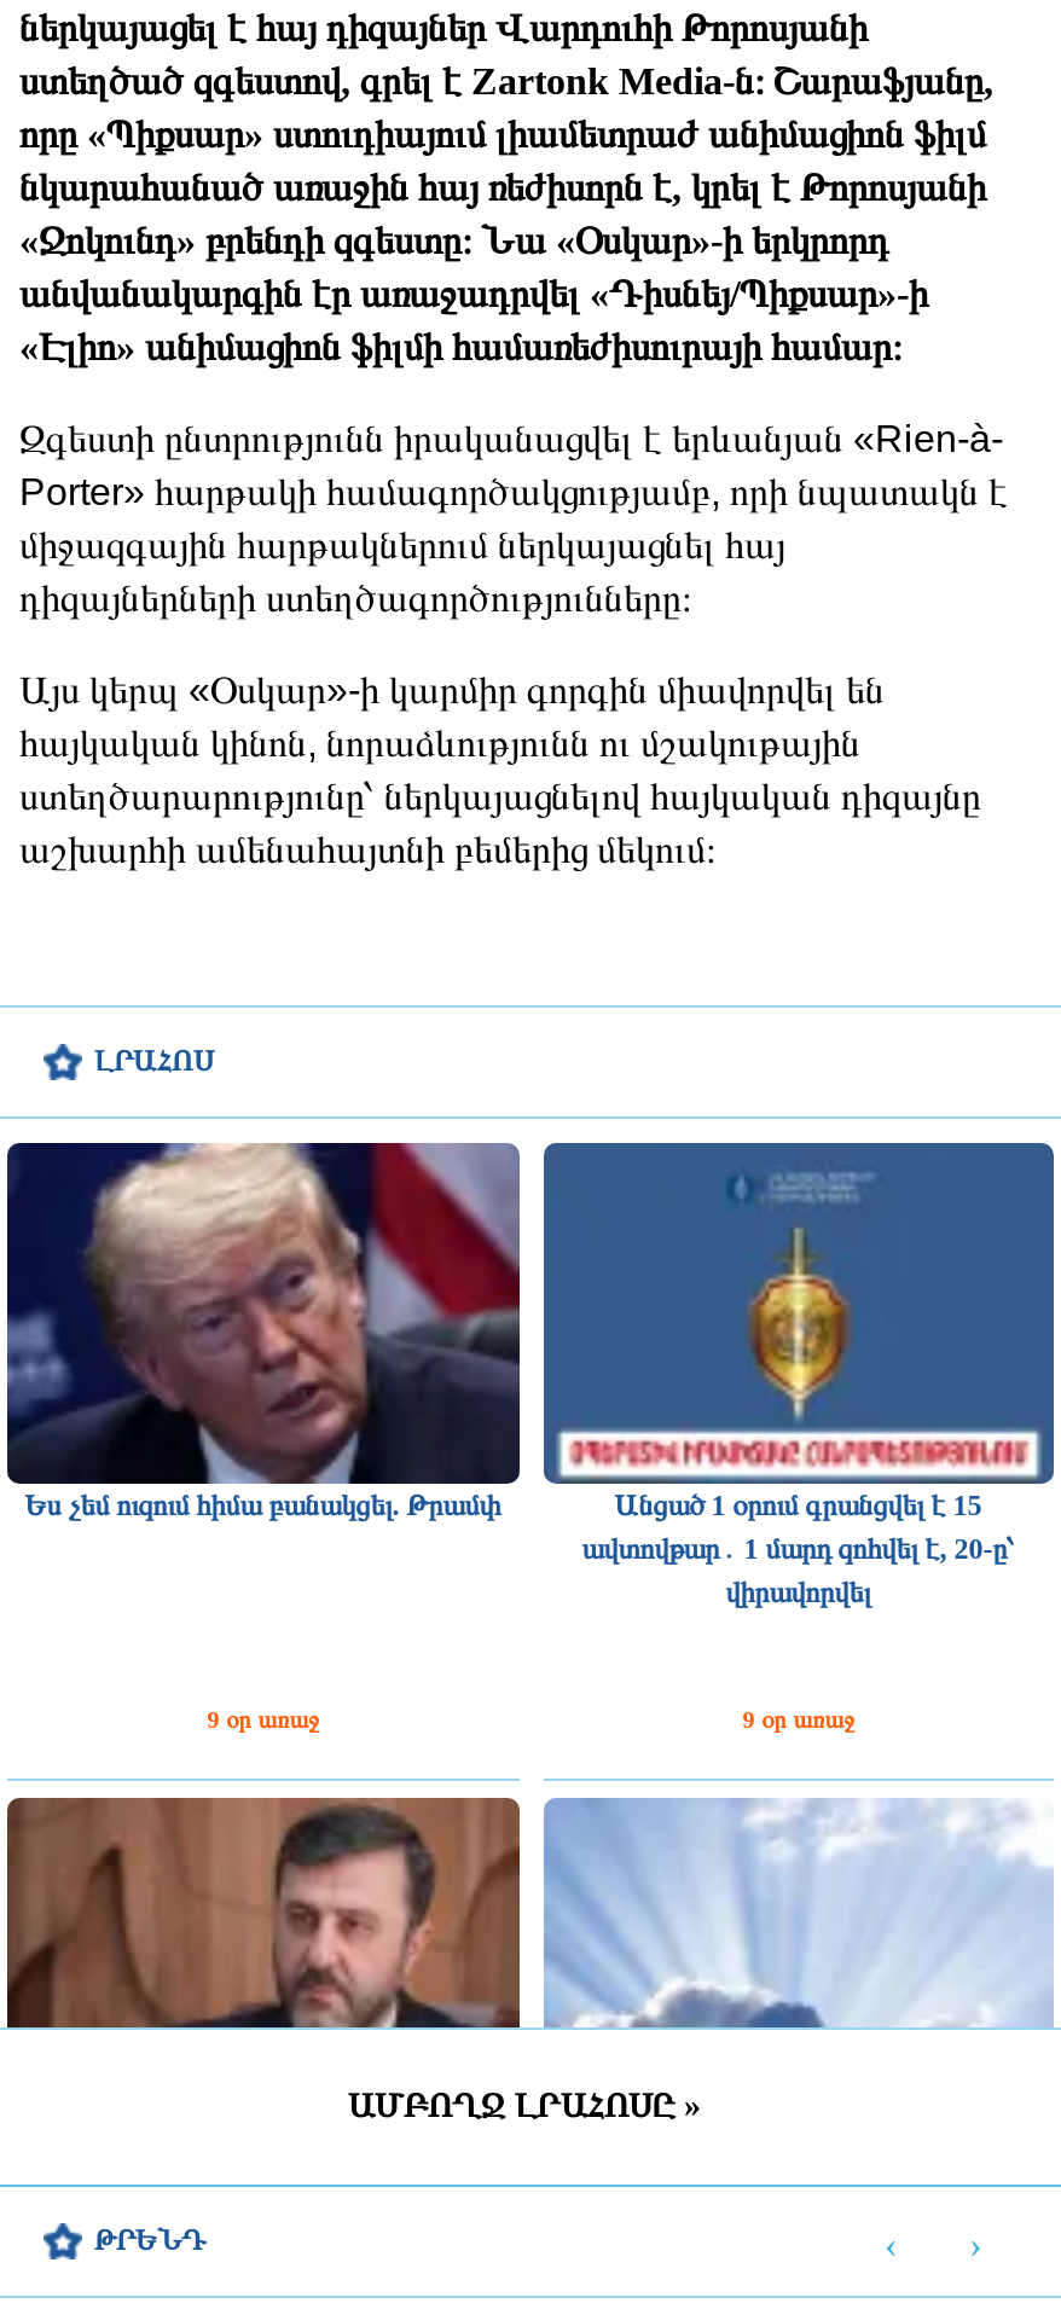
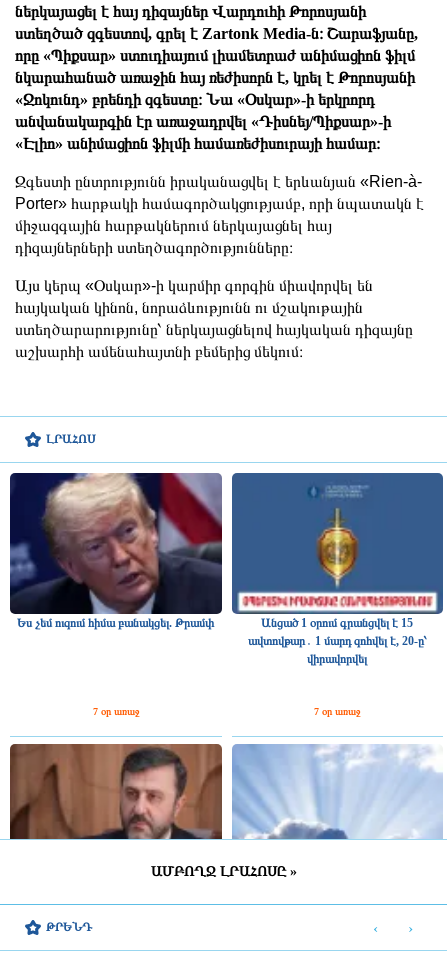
[207,1707,319,1734] 9 օր առաջ -> [93,706,139,717] 7 օր առաջ
[742,1707,854,1734] 9 օր առաջ -> [314,706,360,717] 7 օր առաջ

